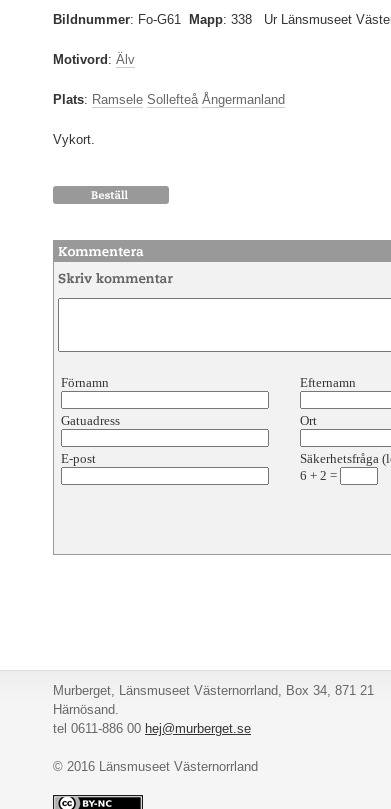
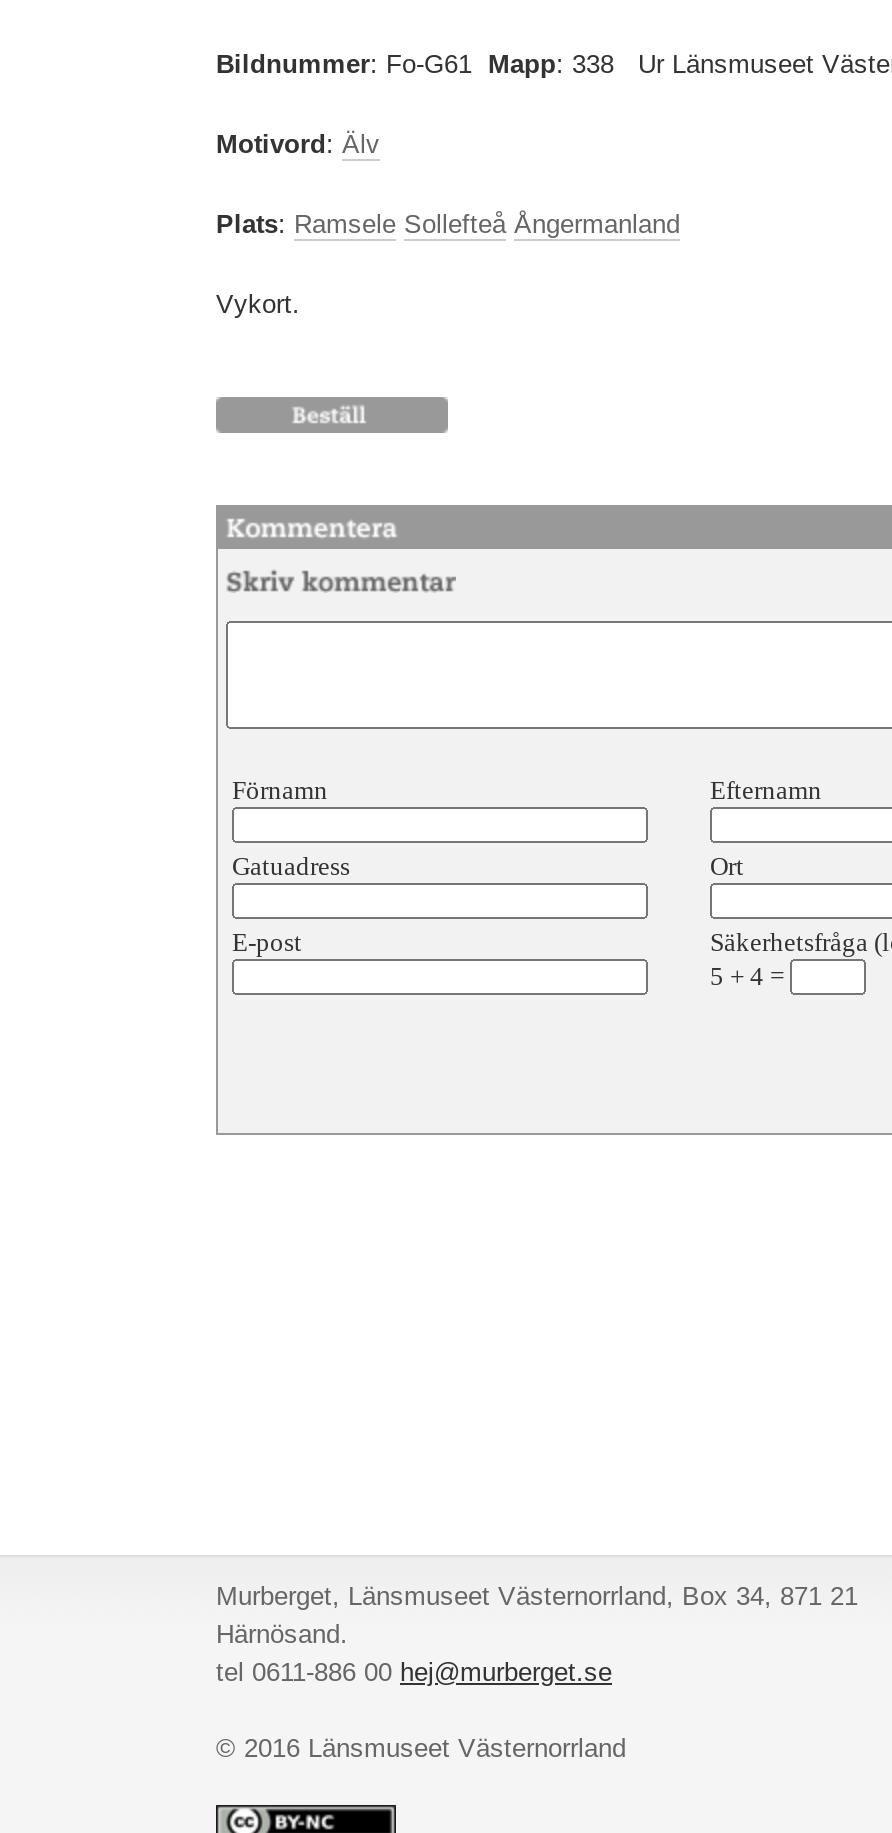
[300,468,340,483] 6 + 2 = -> [710,961,790,991] 5 + 4 =

